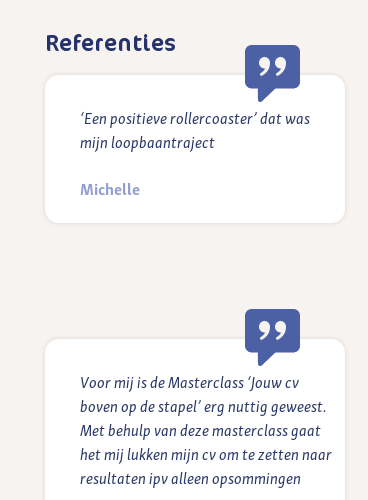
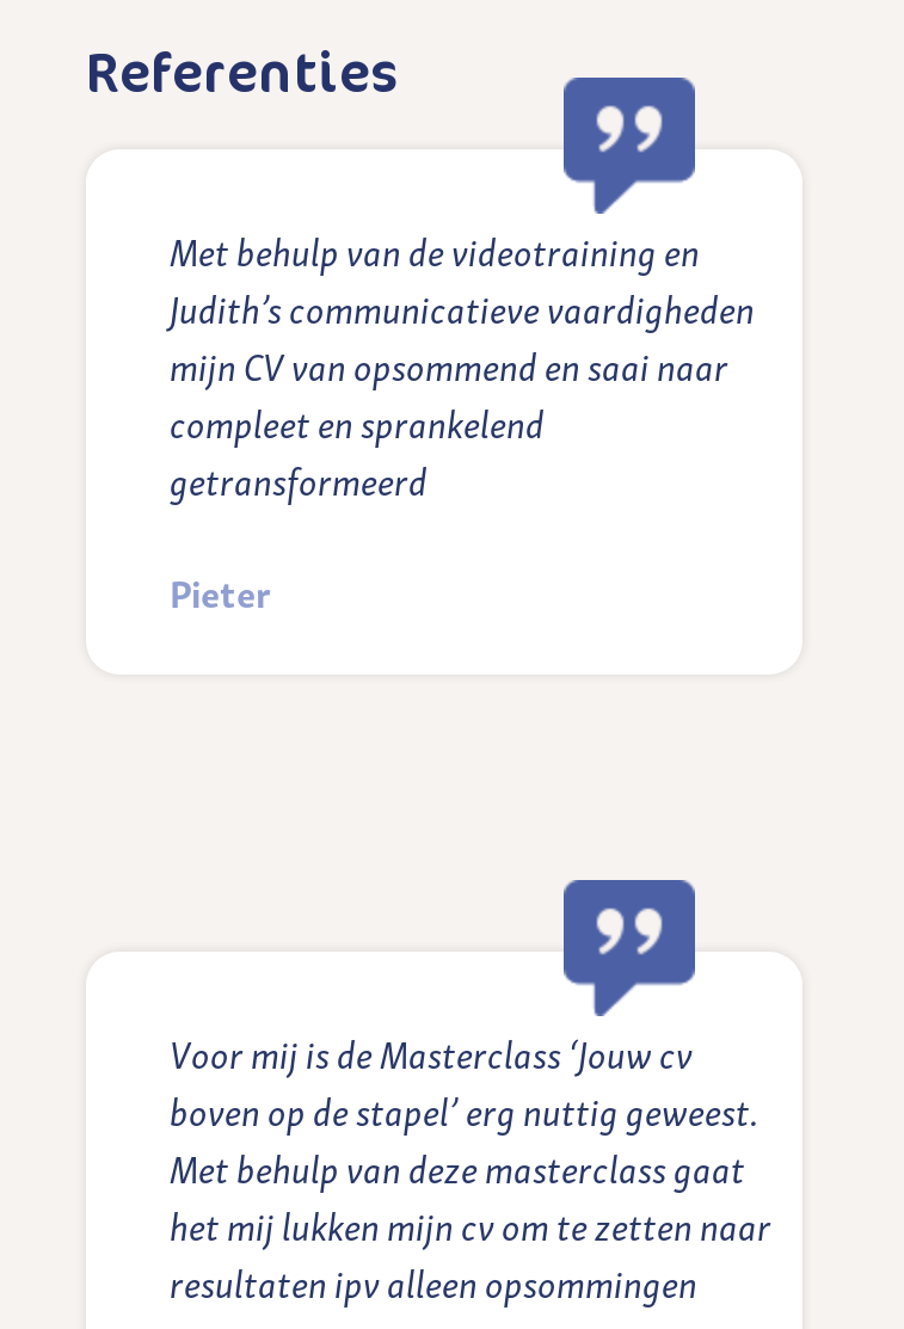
[80,104,310,154] ‘Een positieve rollercoaster’ dat was | mijn loopbaantraject -> [170,219,755,510] Met behulp van de videotraining en | Judith’s communicatieve vaardigheden | mijn CV van opsommend en saai naar | compleet en sprankelend | getransformeerd
[80,175,140,201] Michelle -> [170,560,270,622] Pieter

